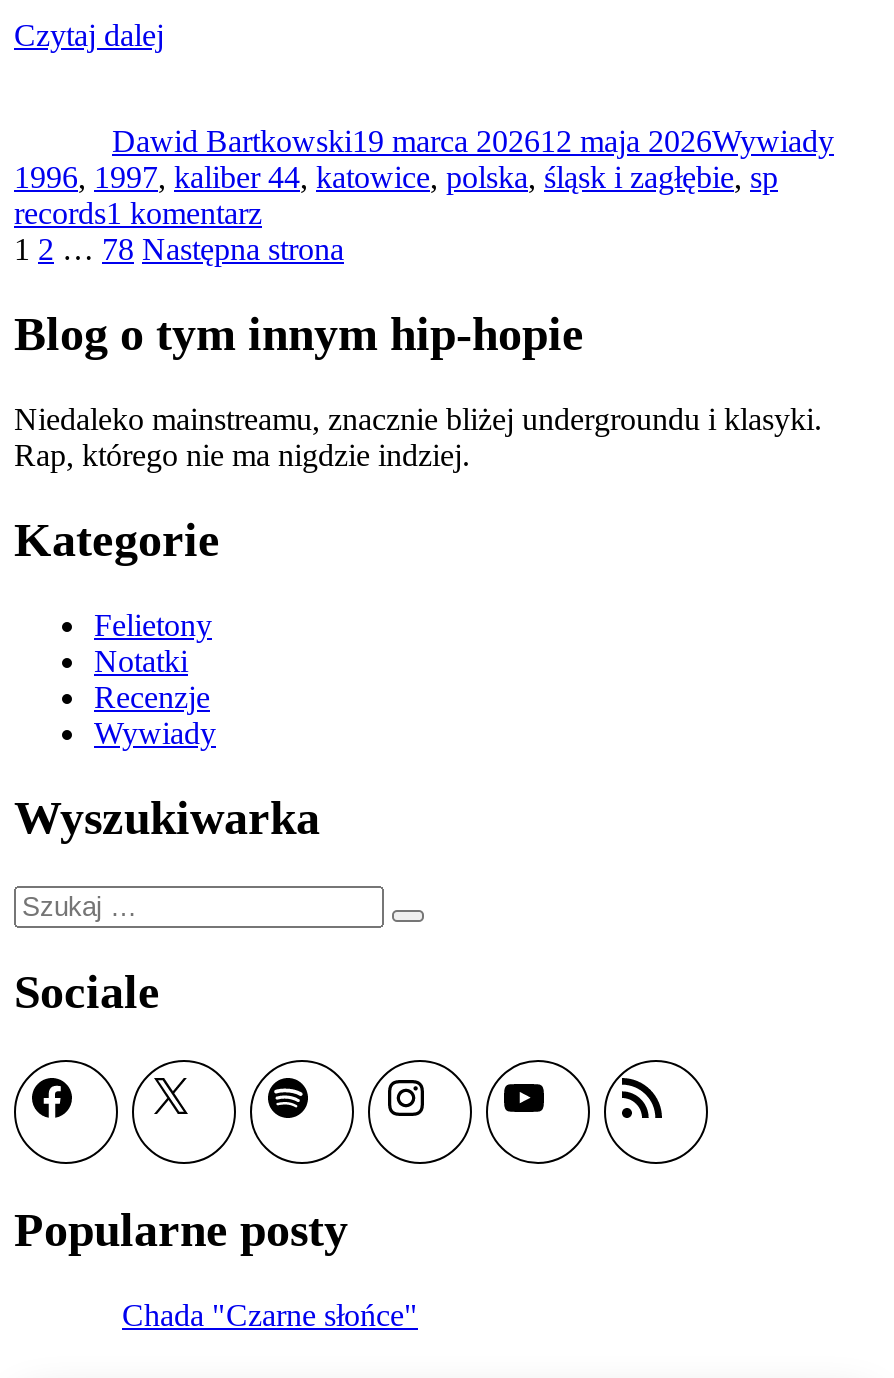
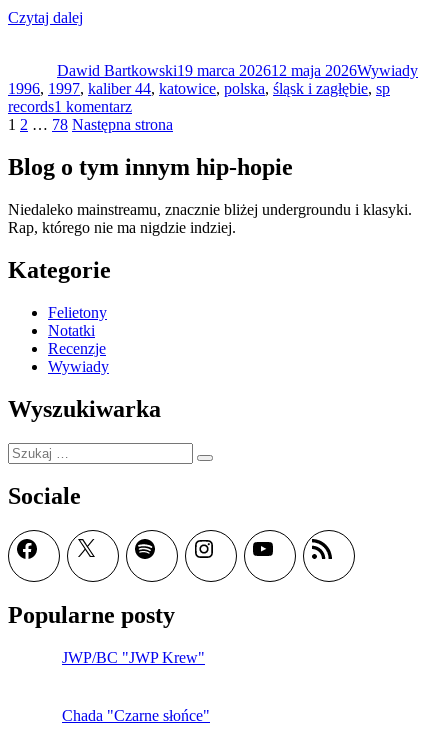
none -> [62,649,205,666] JWP/BC "JWP Krew"

